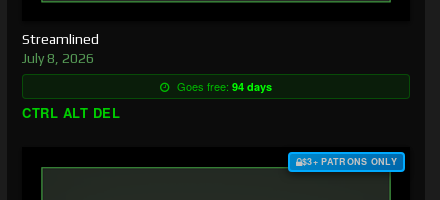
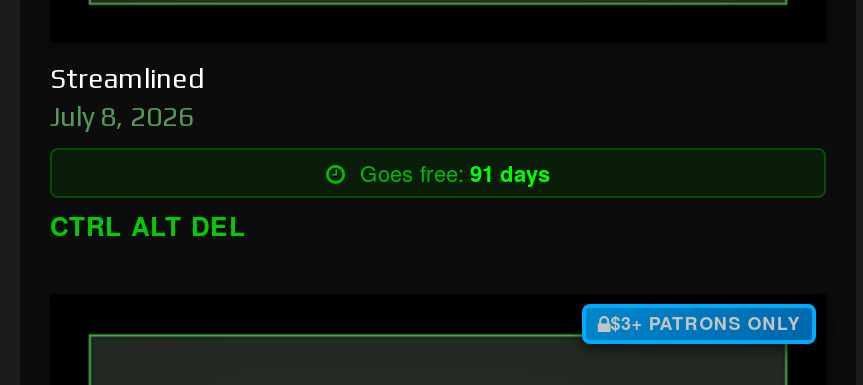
[174,78,272,94] Goes free: 94 days -> [354,157,550,189] Goes free: 91 days

